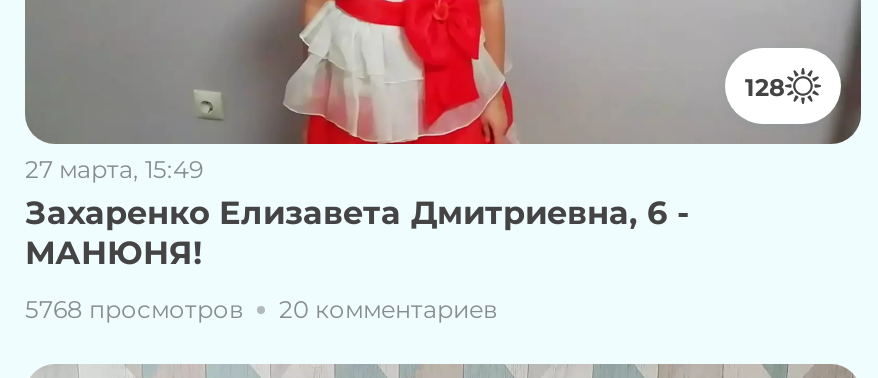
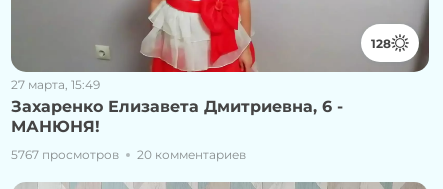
[25,294,497,324] 5768 просмотров 20 комментариев -> [11,147,246,162] 5767 просмотров 20 комментариев

